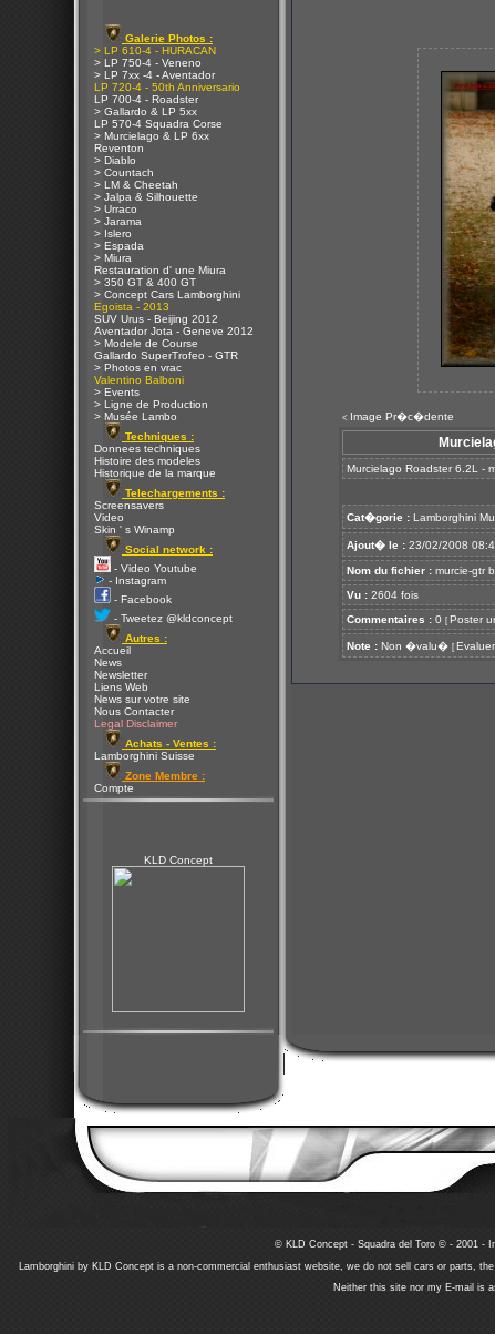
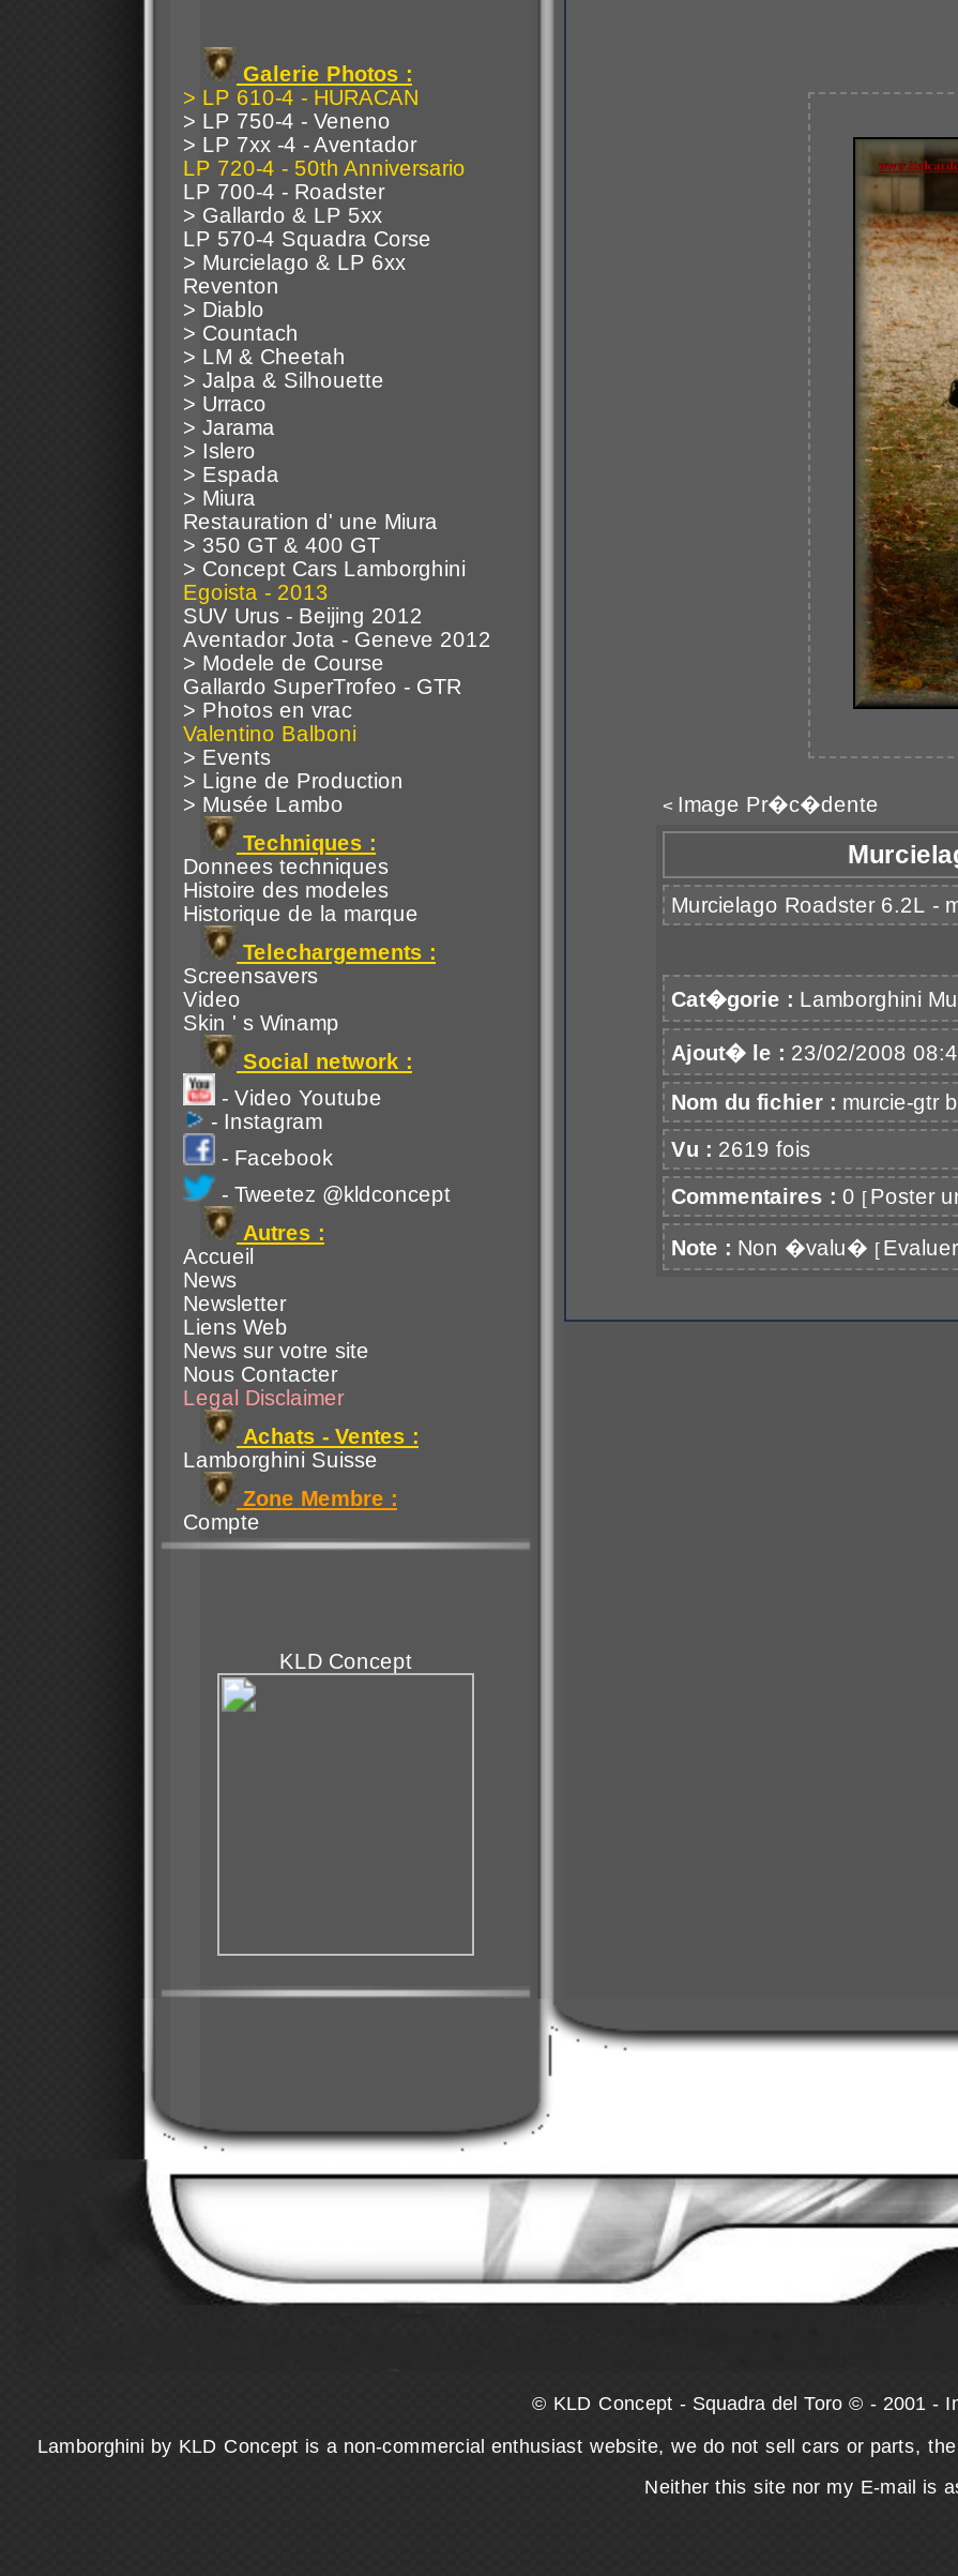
[347,589,419,601] Vu : 2604 fois -> [671,1138,810,1161] Vu : 2619 fois

